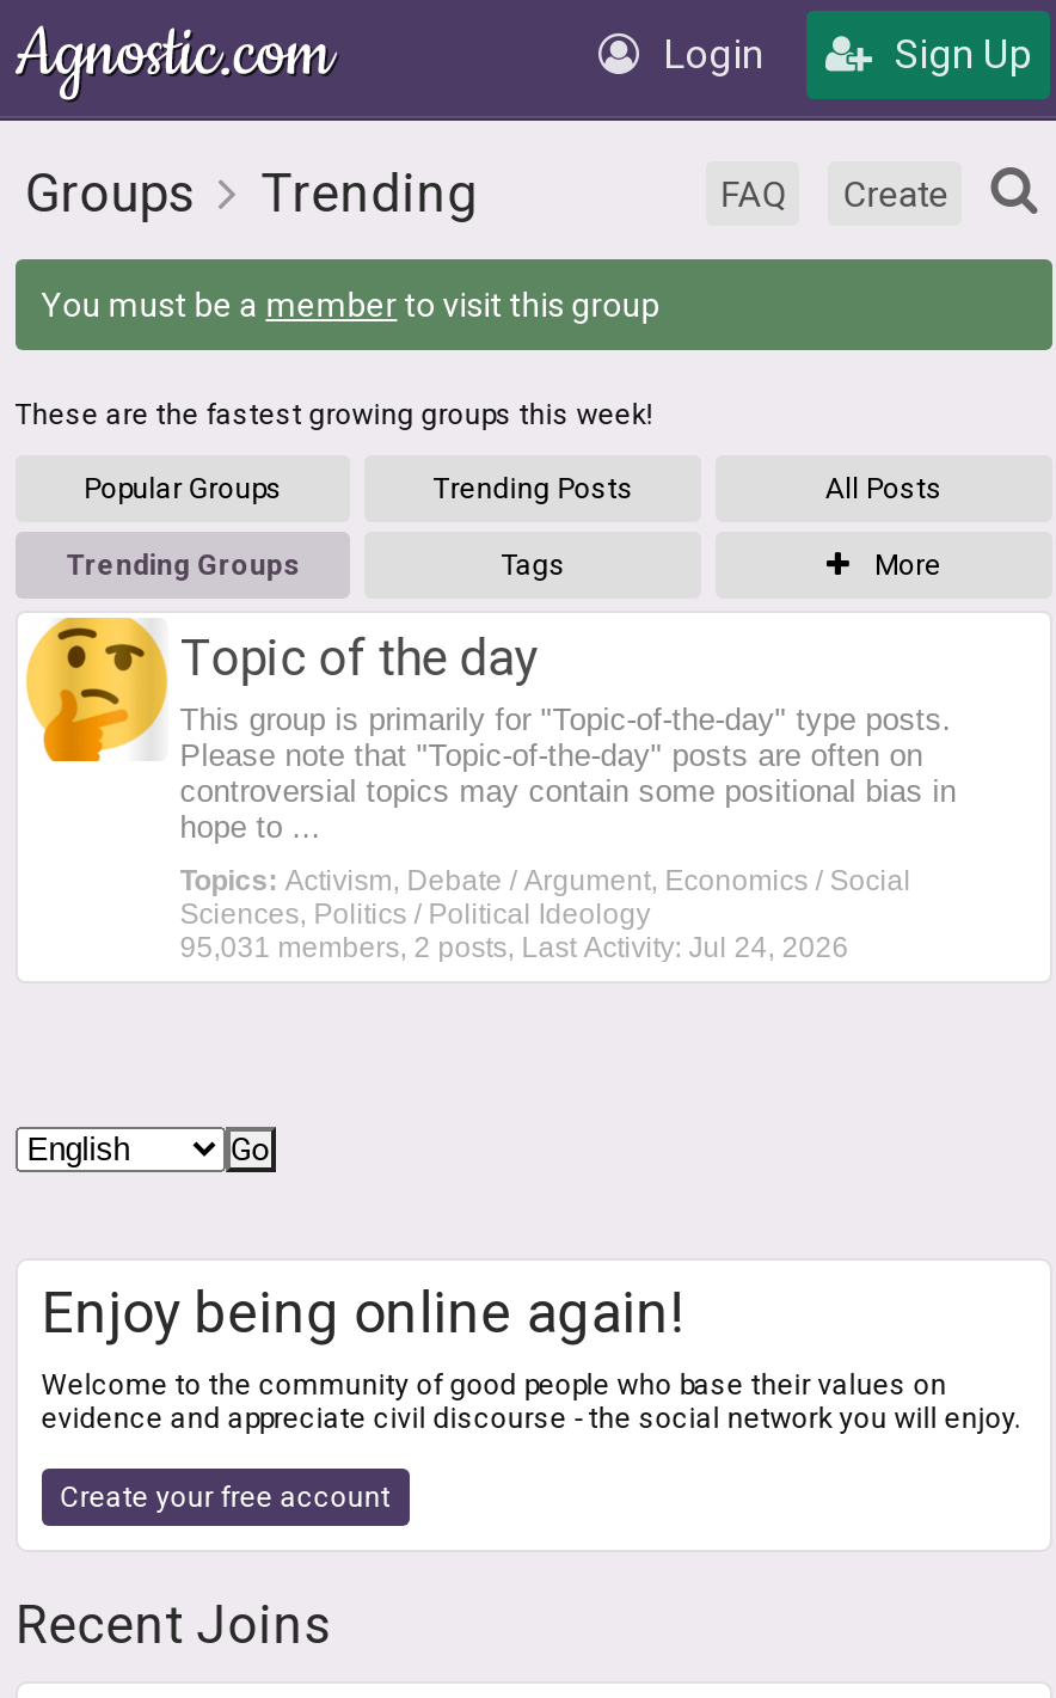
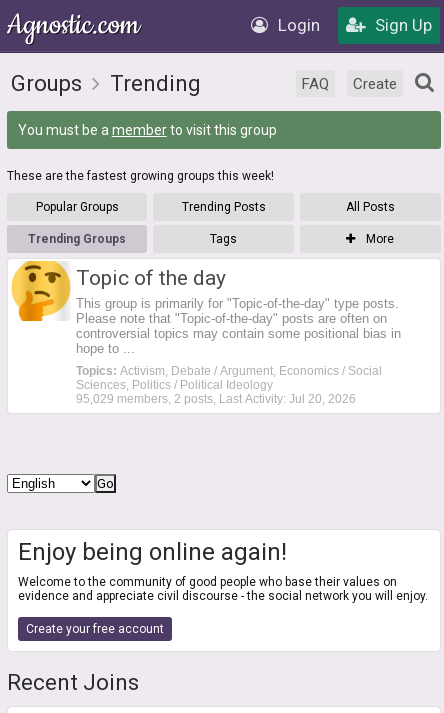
[180,931,849,964] 95,031 members, 2 posts, Last Activity: Jul 24, 2026 -> [76,392,356,406] 95,029 members, 2 posts, Last Activity: Jul 20, 2026

